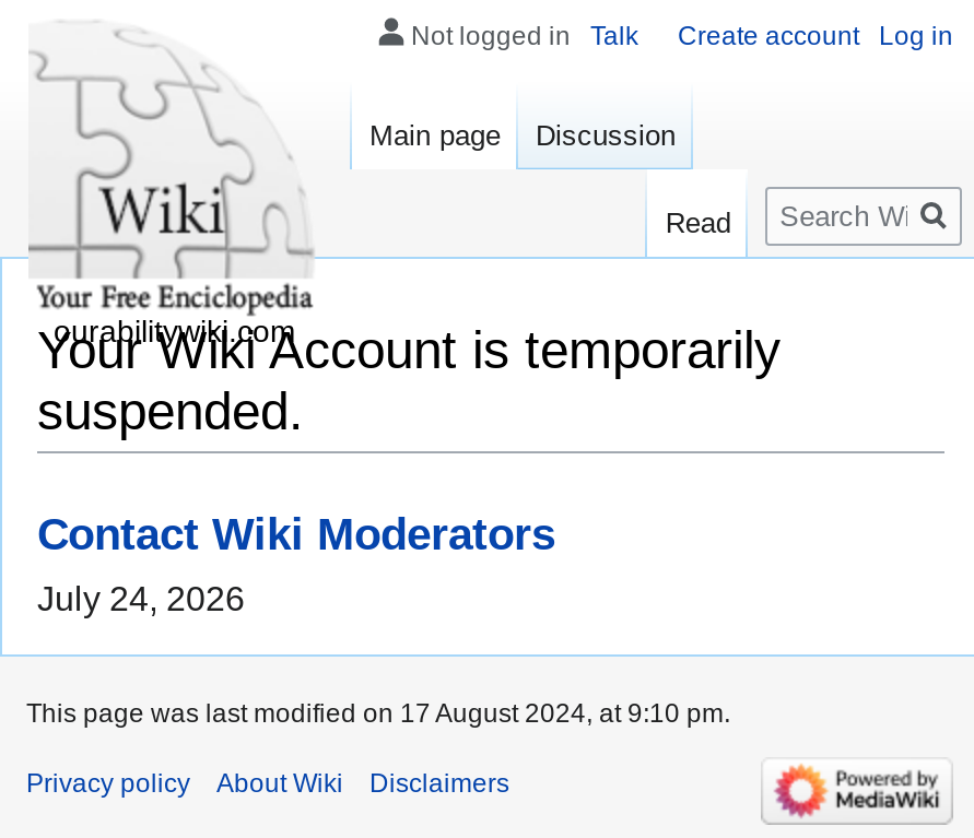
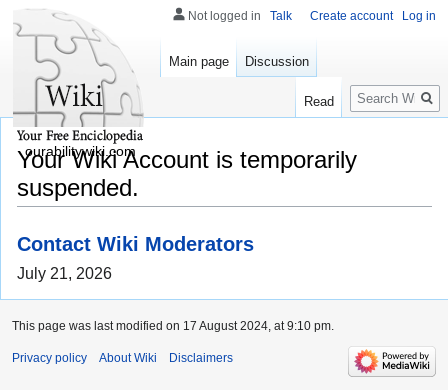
[37,581,245,618] July 24, 2026 -> [17,265,112,282] July 21, 2026

